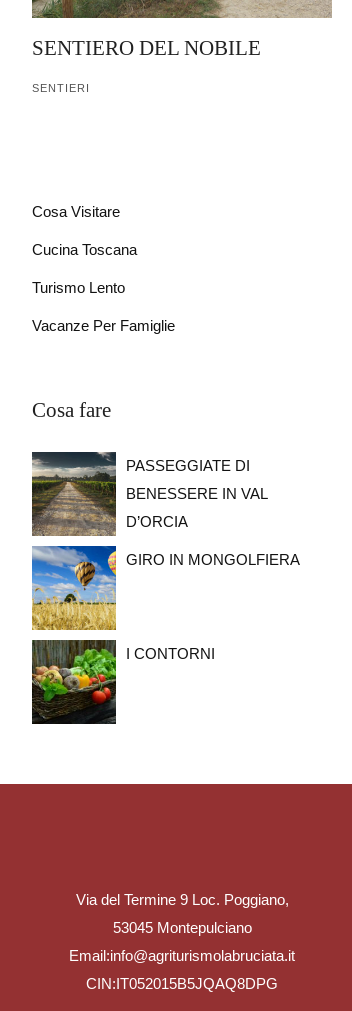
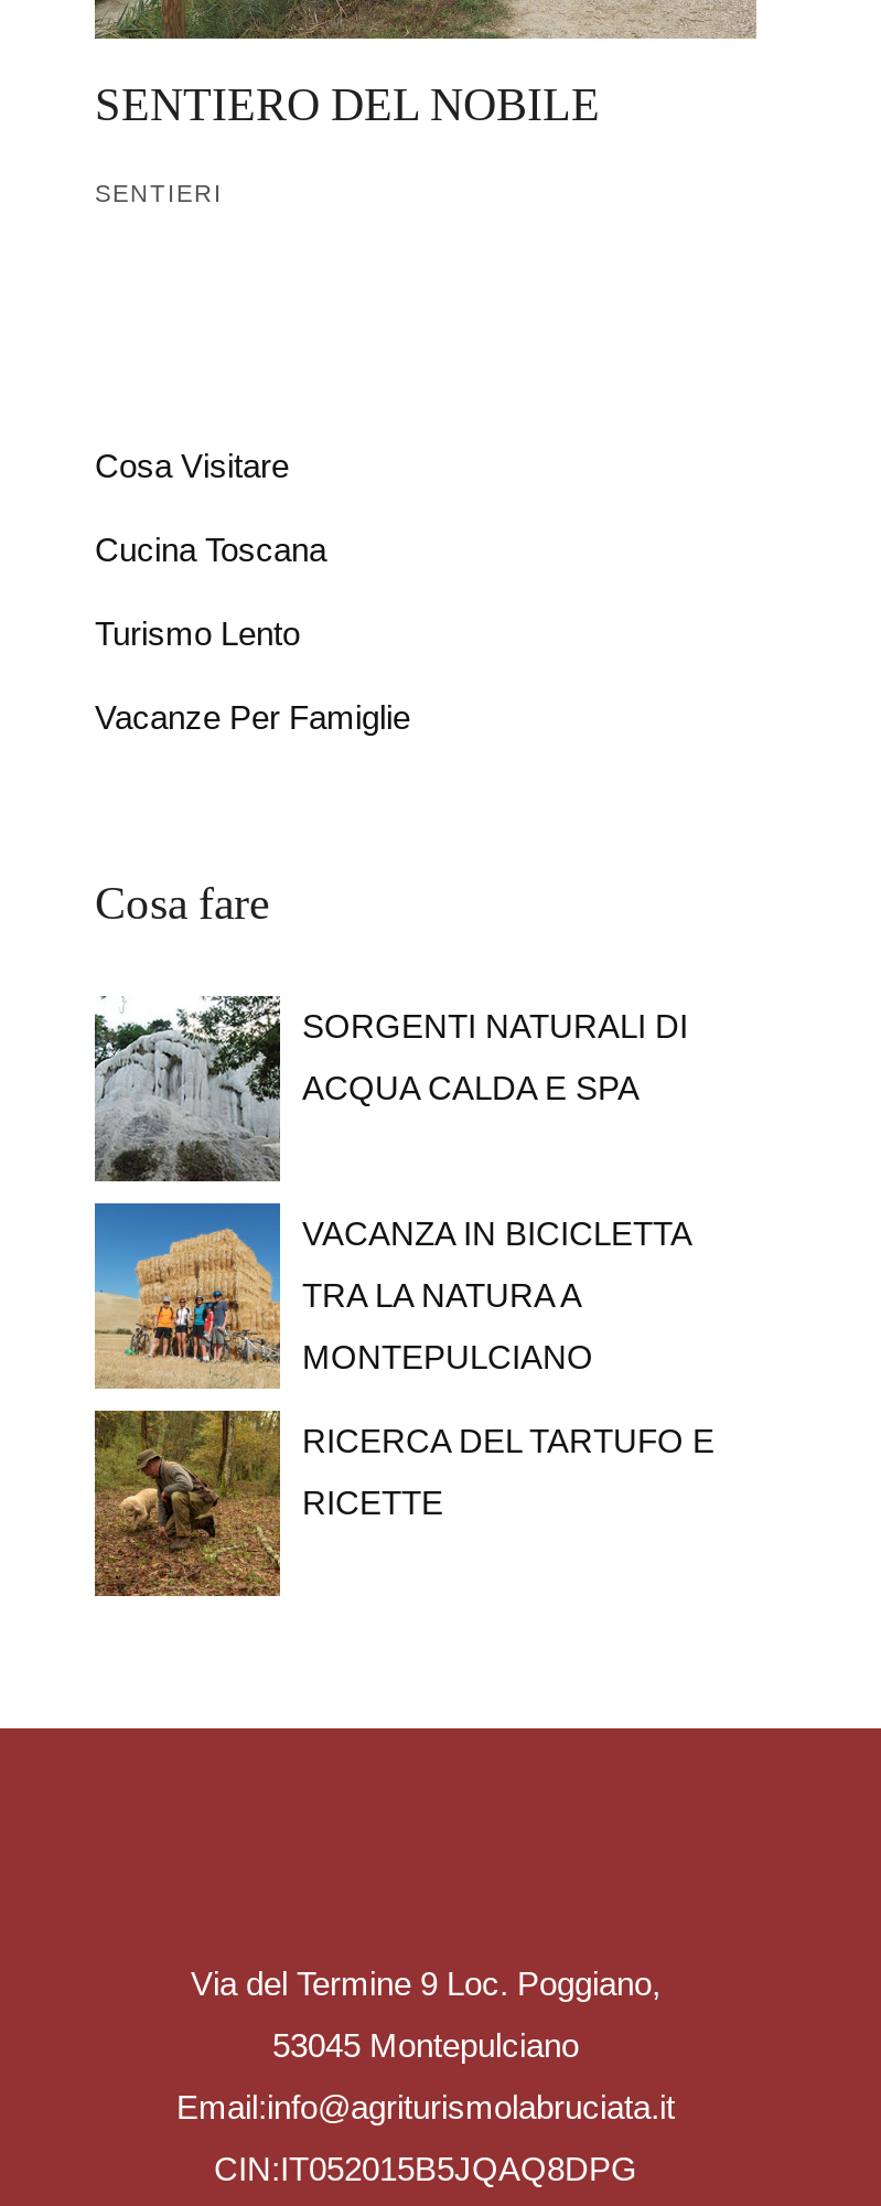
[31,451,300,568] [image] | PASSEGGIATE DI | BENESSERE IN VAL | D’ORCIA | GIRO IN MONGOLFIERA -> [93,995,688,1182] [image] | SORGENTI NATURALI DI | ACQUA CALDA E SPA
[32,545,215,662] [image] | I CONTORNI -> [95,1202,715,1522] [image] | VACANZA IN BICICLETTA | TRA LA NATURA A | MONTEPULCIANO | RICERCA DEL TARTUFO E | RICETTE
[31,639,117,725] [image] -> [93,1407,282,1599] [image]

